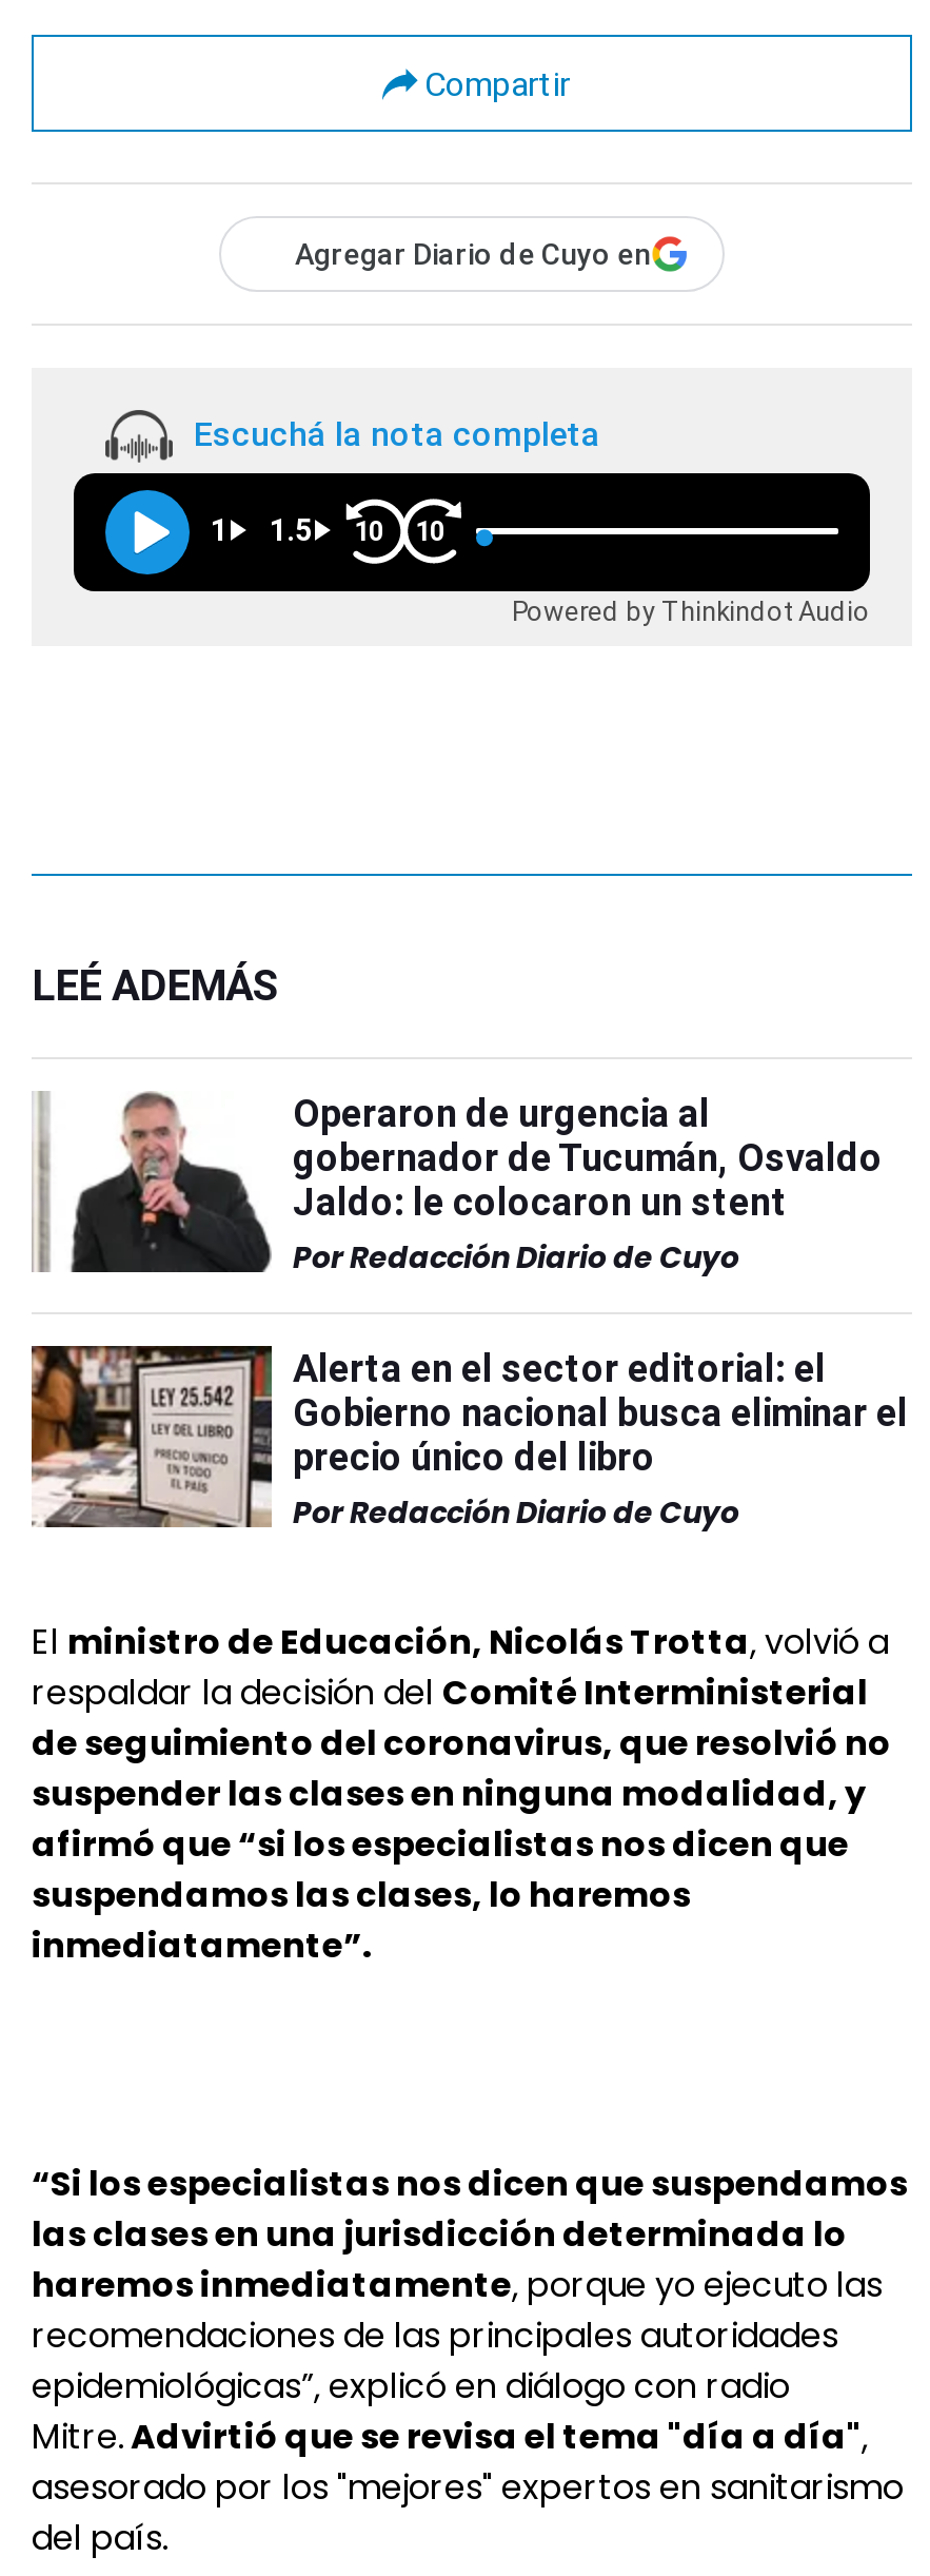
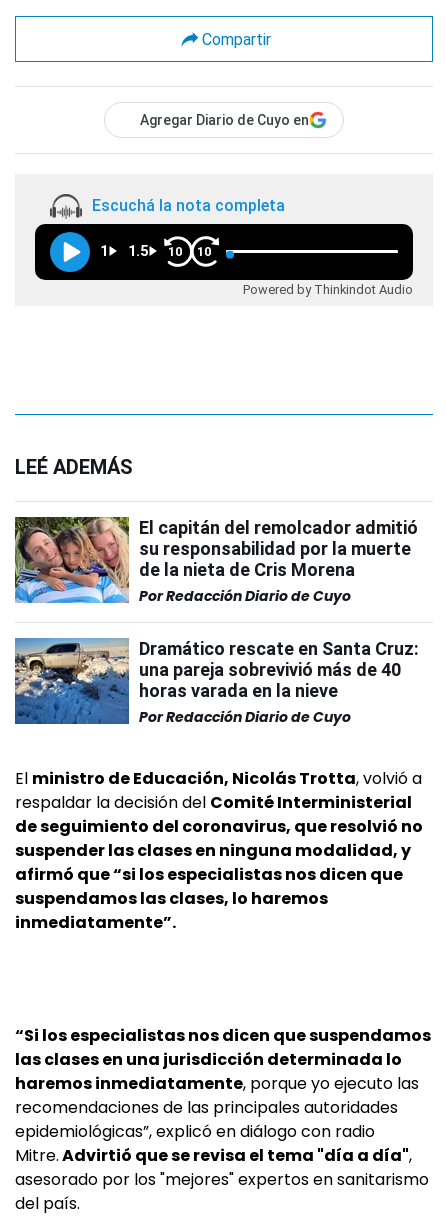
[32,1091,883,1274] [image] | Operaron de urgencia al | gobernador de Tucumán, Osvaldo | Jaldo: le colocaron un stent -> [14,516,418,604] [image] | El capitán del remolcador admitió | su responsabilidad por la muerte | de la nieta de Cris Morena
[29,1344,908,1529] [image] | Alerta en el sector editorial: el | Gobierno nacional busca eliminar el | precio único del libro -> [14,637,419,725] [image] | Dramático rescate en Santa Cruz: | una pareja sobrevivió más de 40 | horas varada en la nieve

